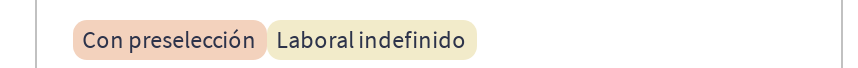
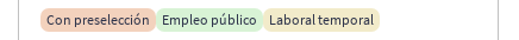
[276,23,466,53] Laboral indefinido -> [161,11,373,29] Empleo público | Laboral temporal

